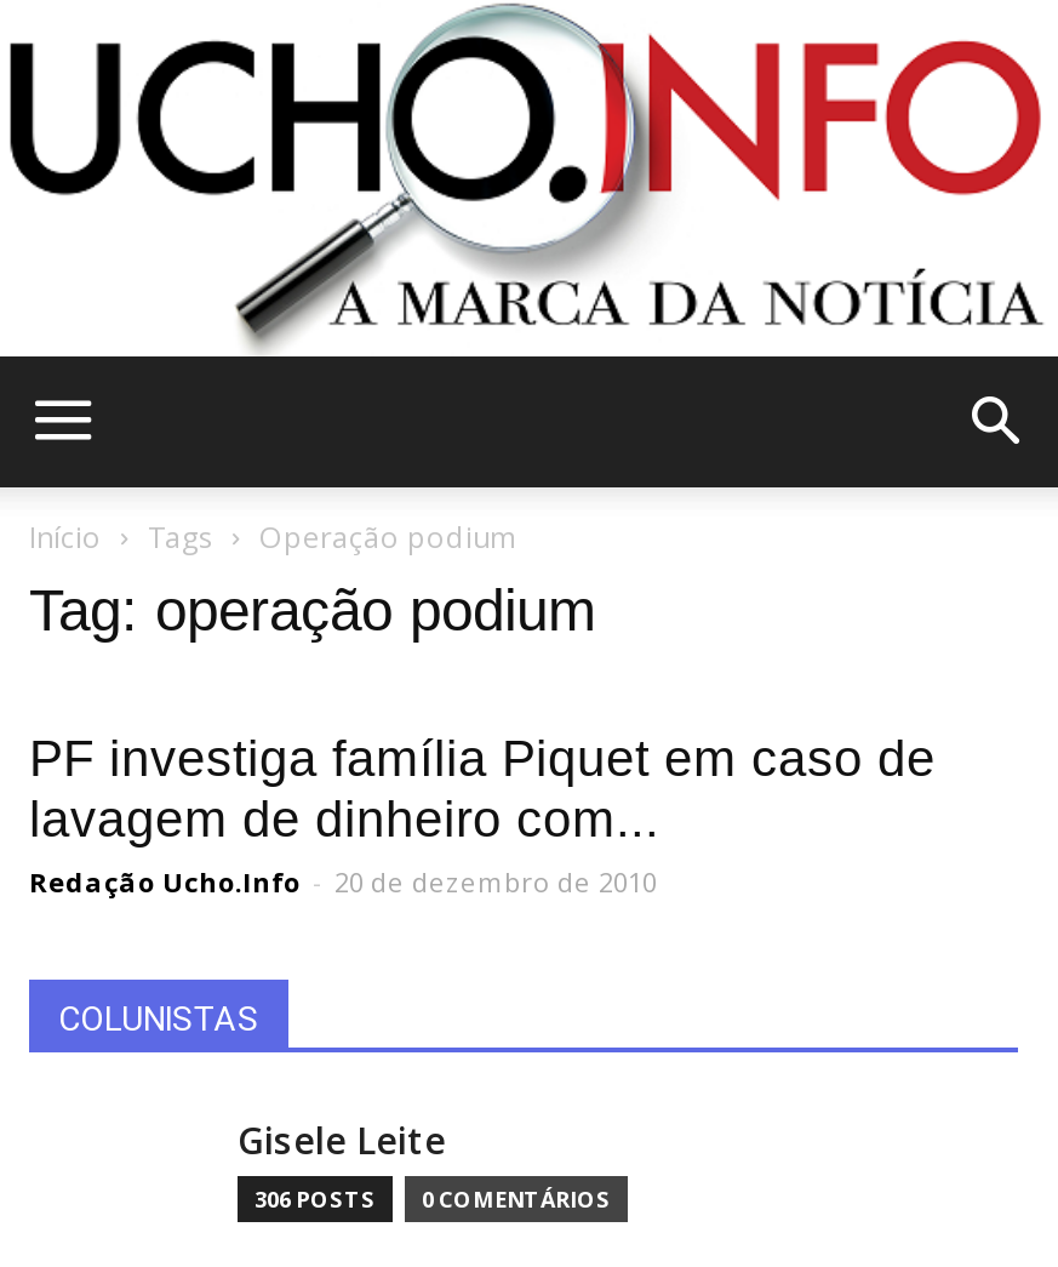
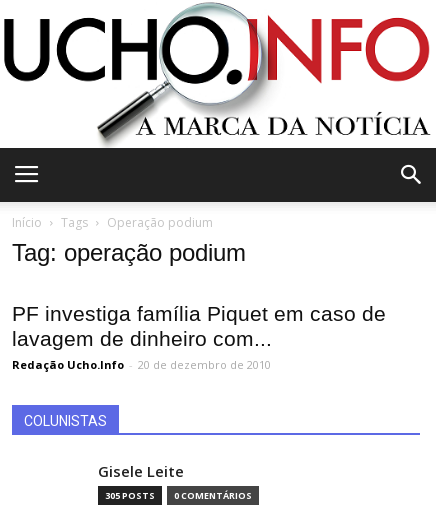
[255,1184,611,1215] 306 POSTS 0 COMENTÁRIOS -> [105,489,252,502] 305 POSTS 0 COMENTÁRIOS

